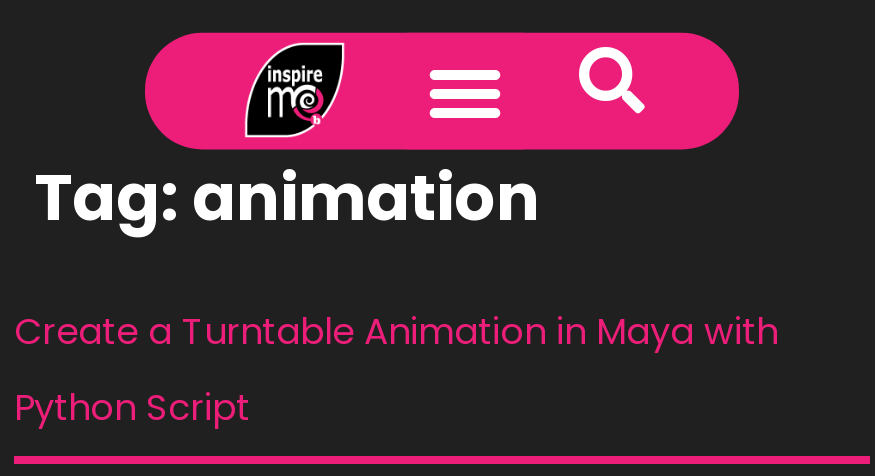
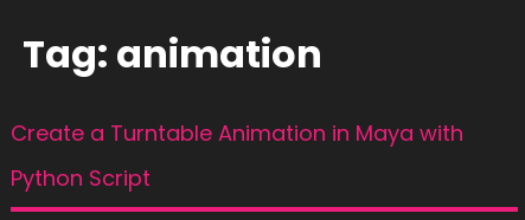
[142,30,742,152] [image] -> none

